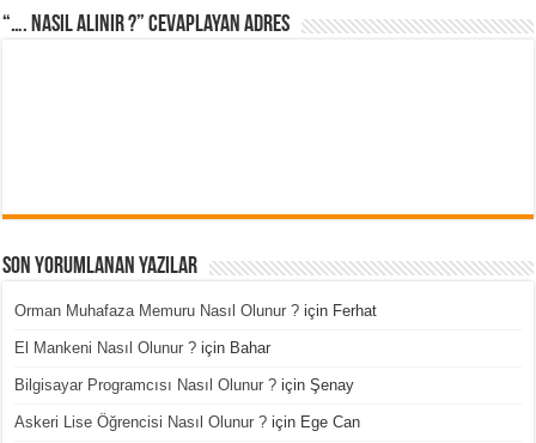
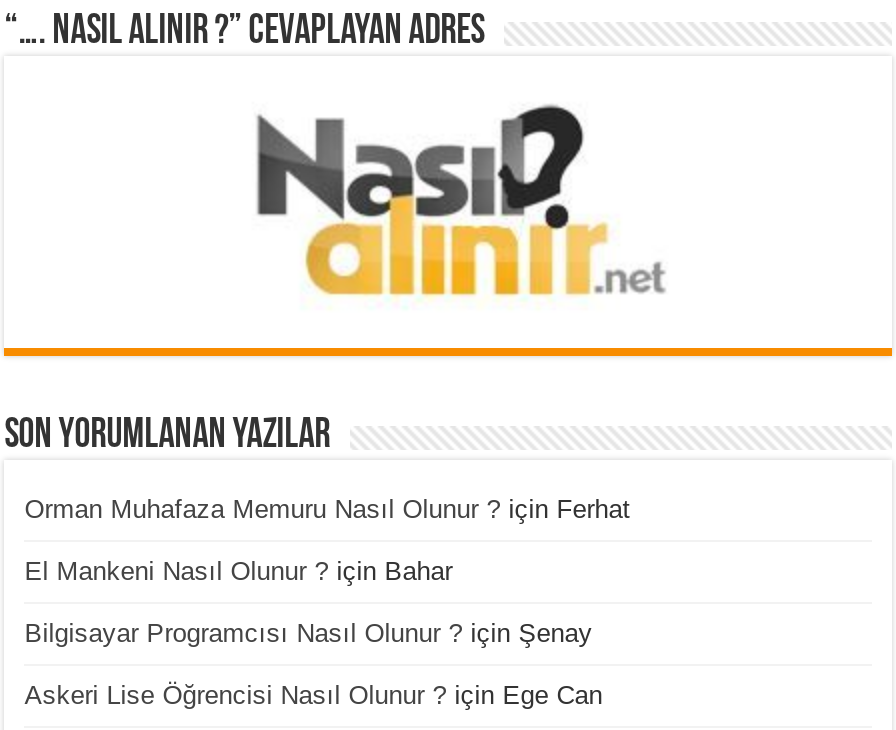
none -> [256,104,666,300] [image]

